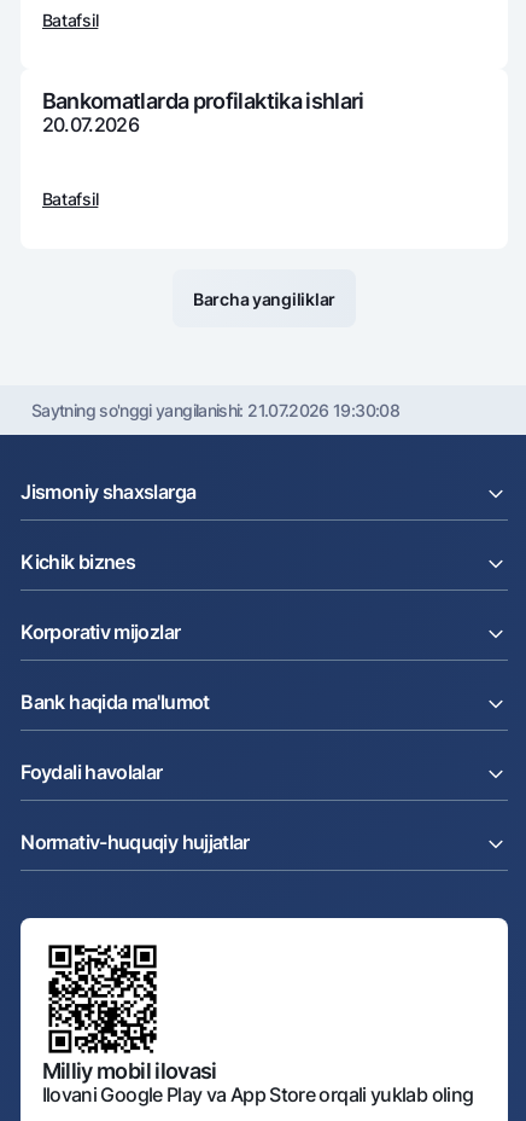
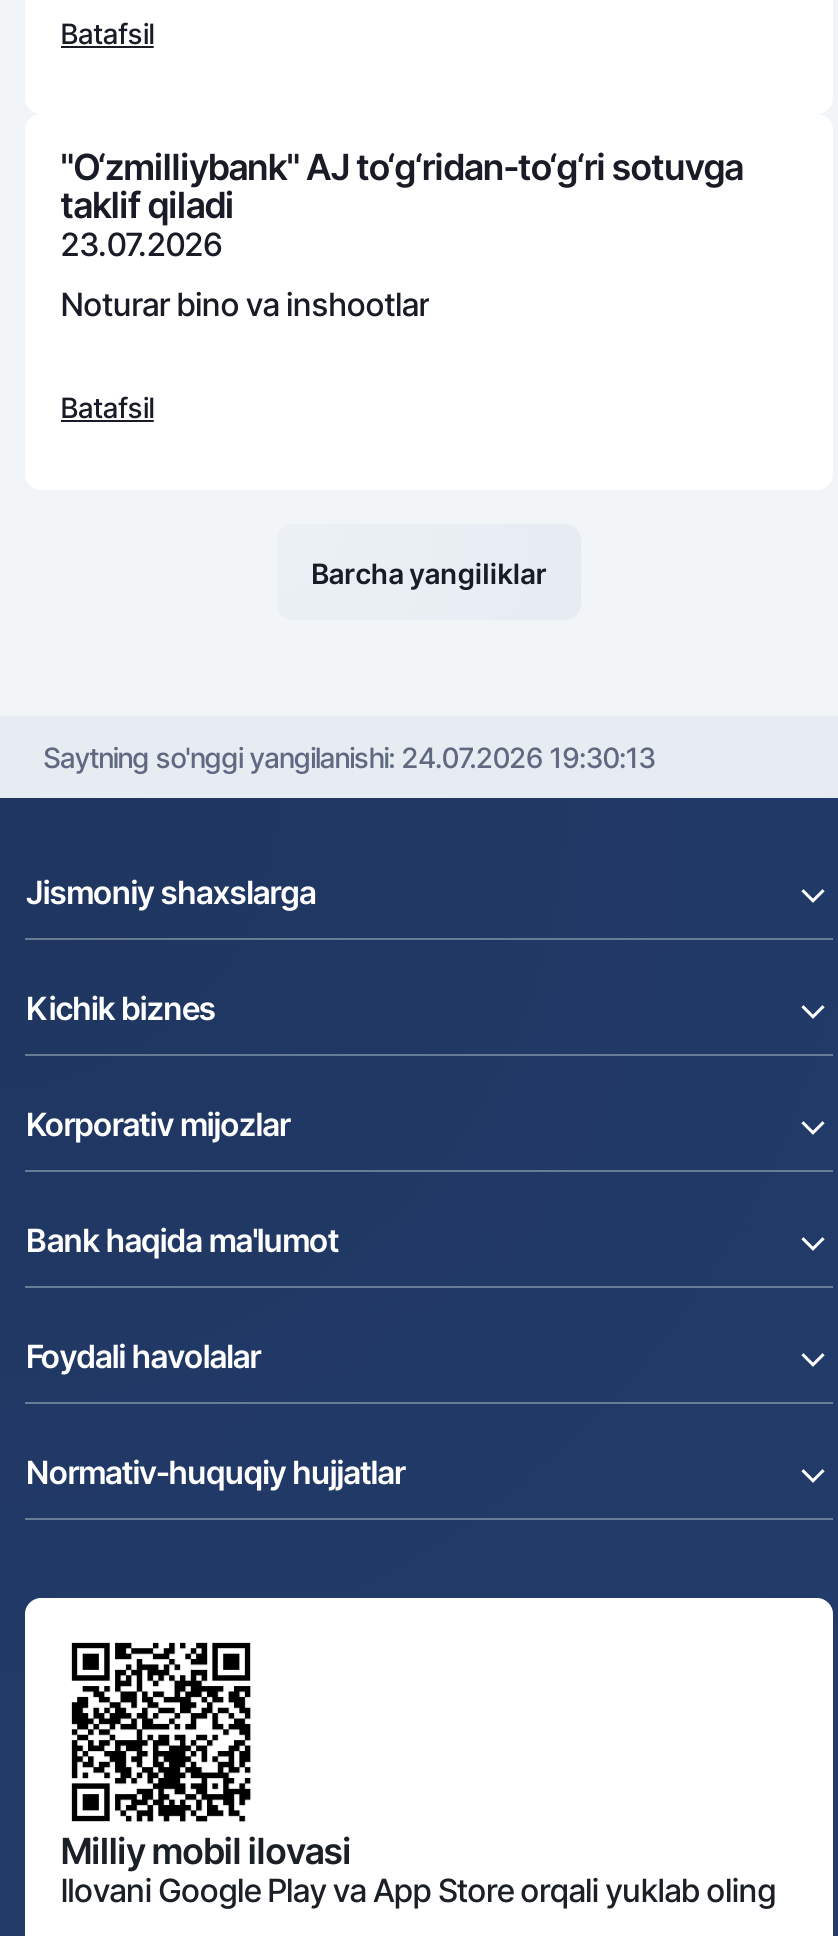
[42,89,364,137] Bankomatlarda profilaktika ishlari | 20.07.2026 -> [60,147,743,325] "O‘zmilliybank" AJ to‘g‘ridan-to‘g‘ri sotuvga | taklif qiladi | 23.07.2026 | Noturar bino va inshootlar
[31,400,399,420] Saytning so'nggi yangilanishi: 21.07.2026 19:30:08 -> [43,740,655,774] Saytning so'nggi yangilanishi: 24.07.2026 19:30:13

